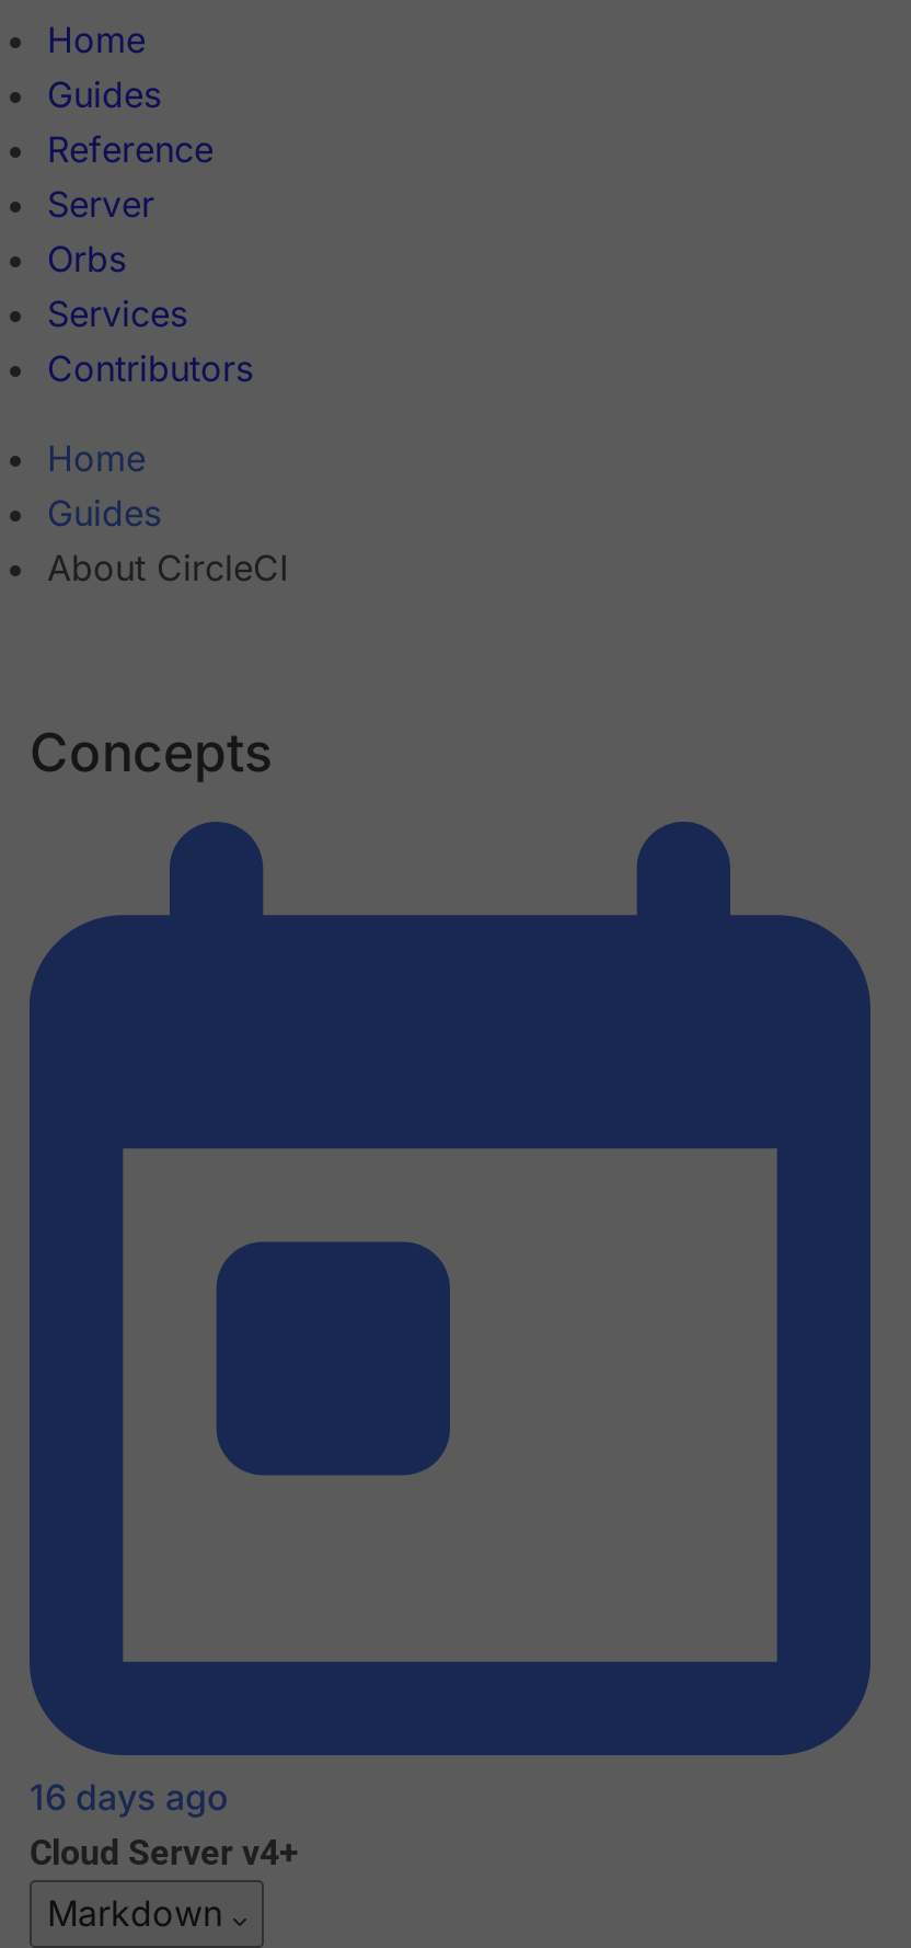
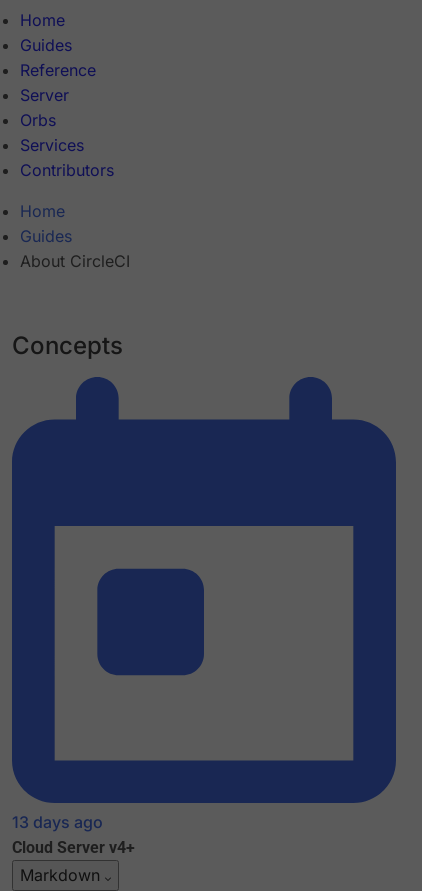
[30,1776,229,1820] 16 days ago -> [12,812,103,832] 13 days ago

